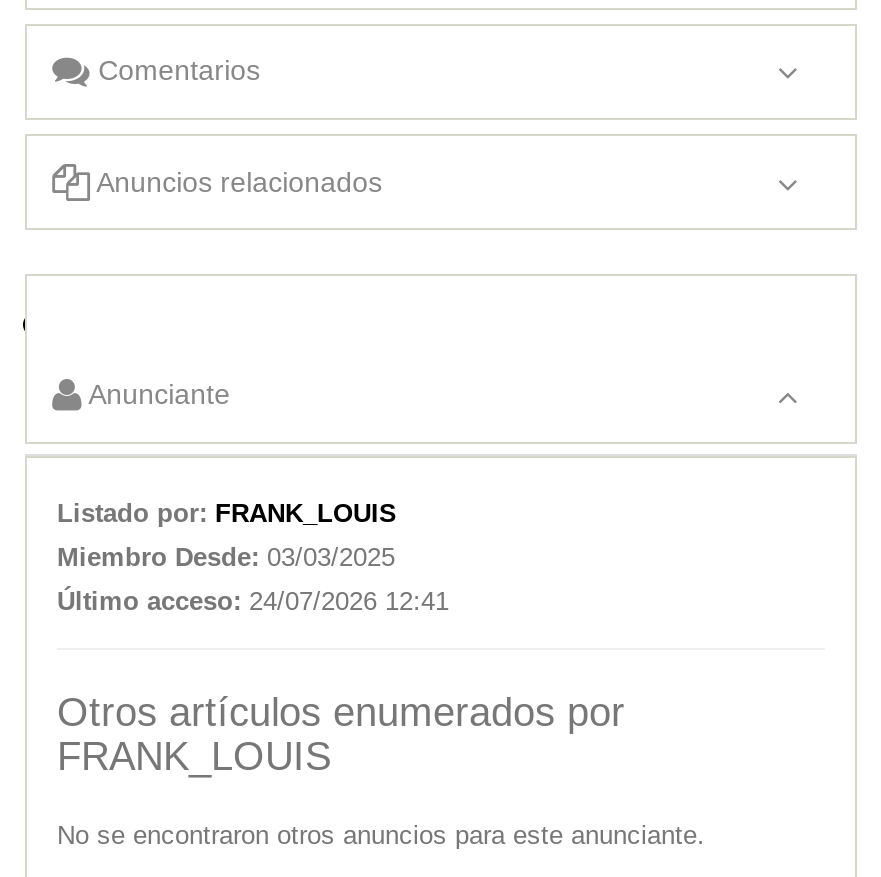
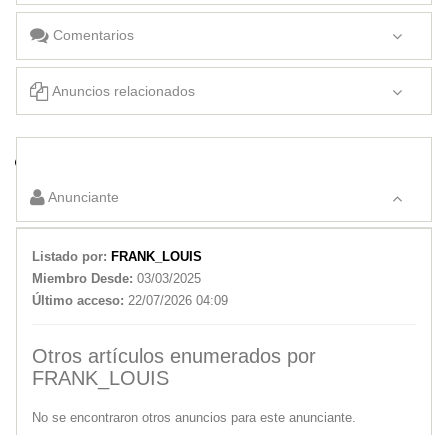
[57,586,449,616] Último acceso: 24/07/2026 12:41 -> [32,293,228,308] Último acceso: 22/07/2026 04:09

